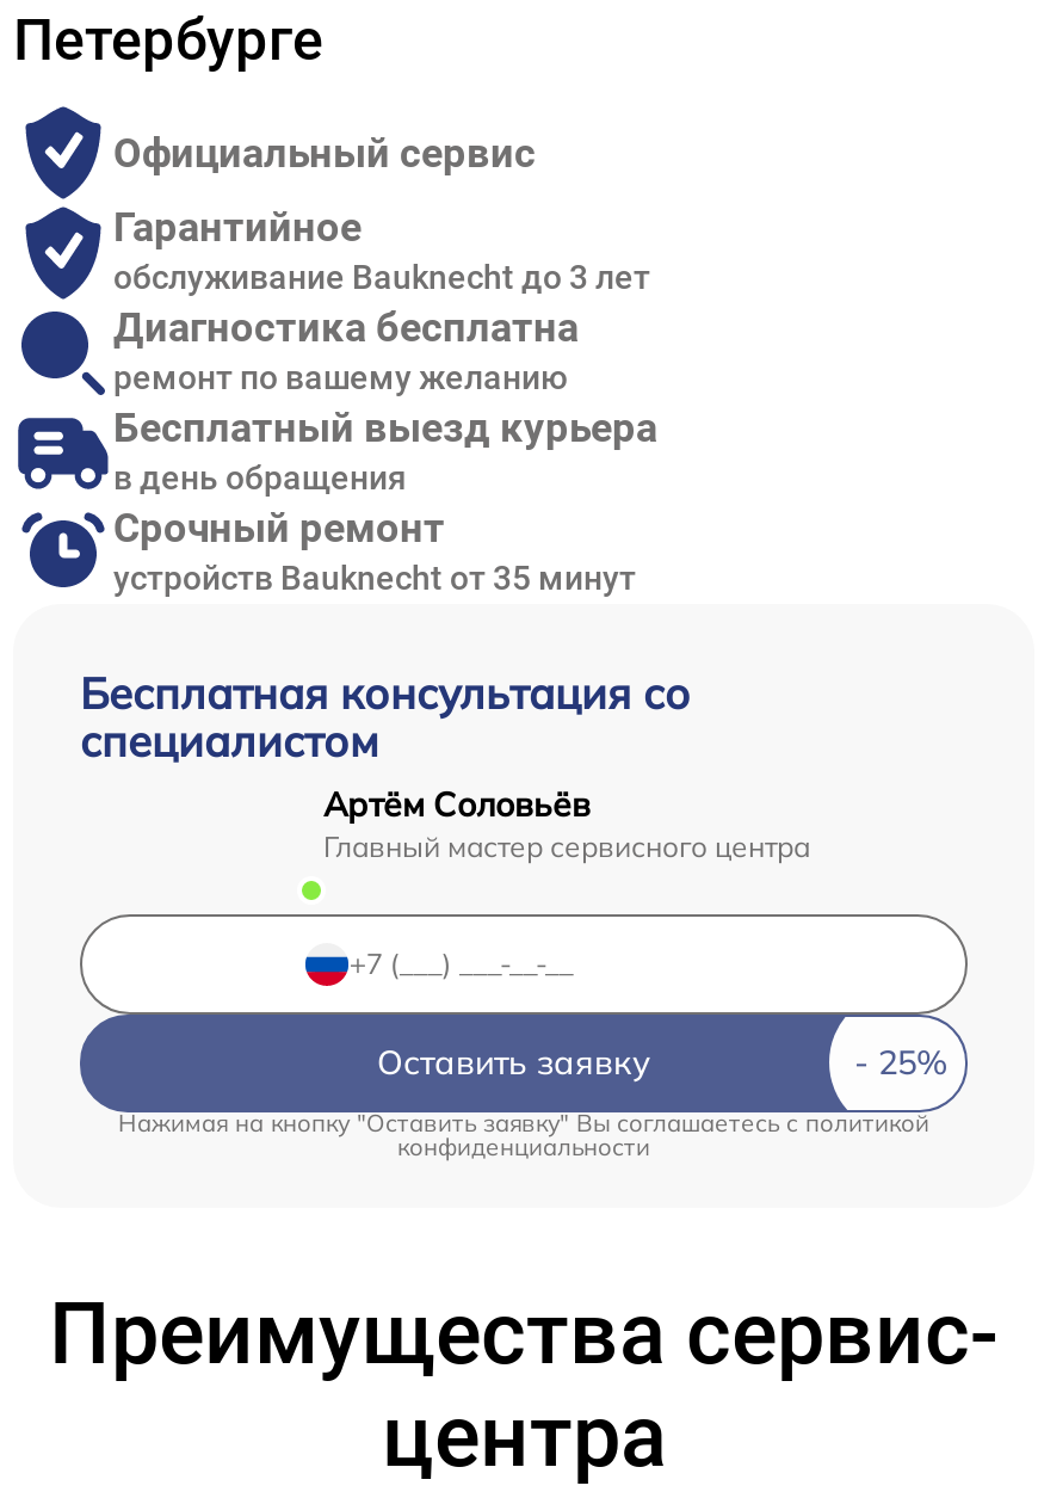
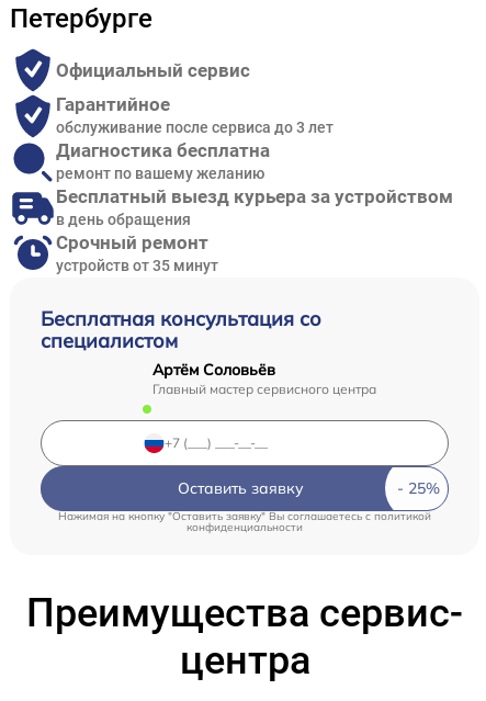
[113,258,650,296] обслуживание Bauknecht до 3 лет -> [56,119,334,136] обслуживание после сервиса до 3 лет
[113,404,657,452] Бесплатный выезд курьера -> [56,186,453,208] Бесплатный выезд курьера за устройством
[113,559,636,597] устройств Bauknecht от 35 минут -> [56,257,218,274] устройств от 35 минут

